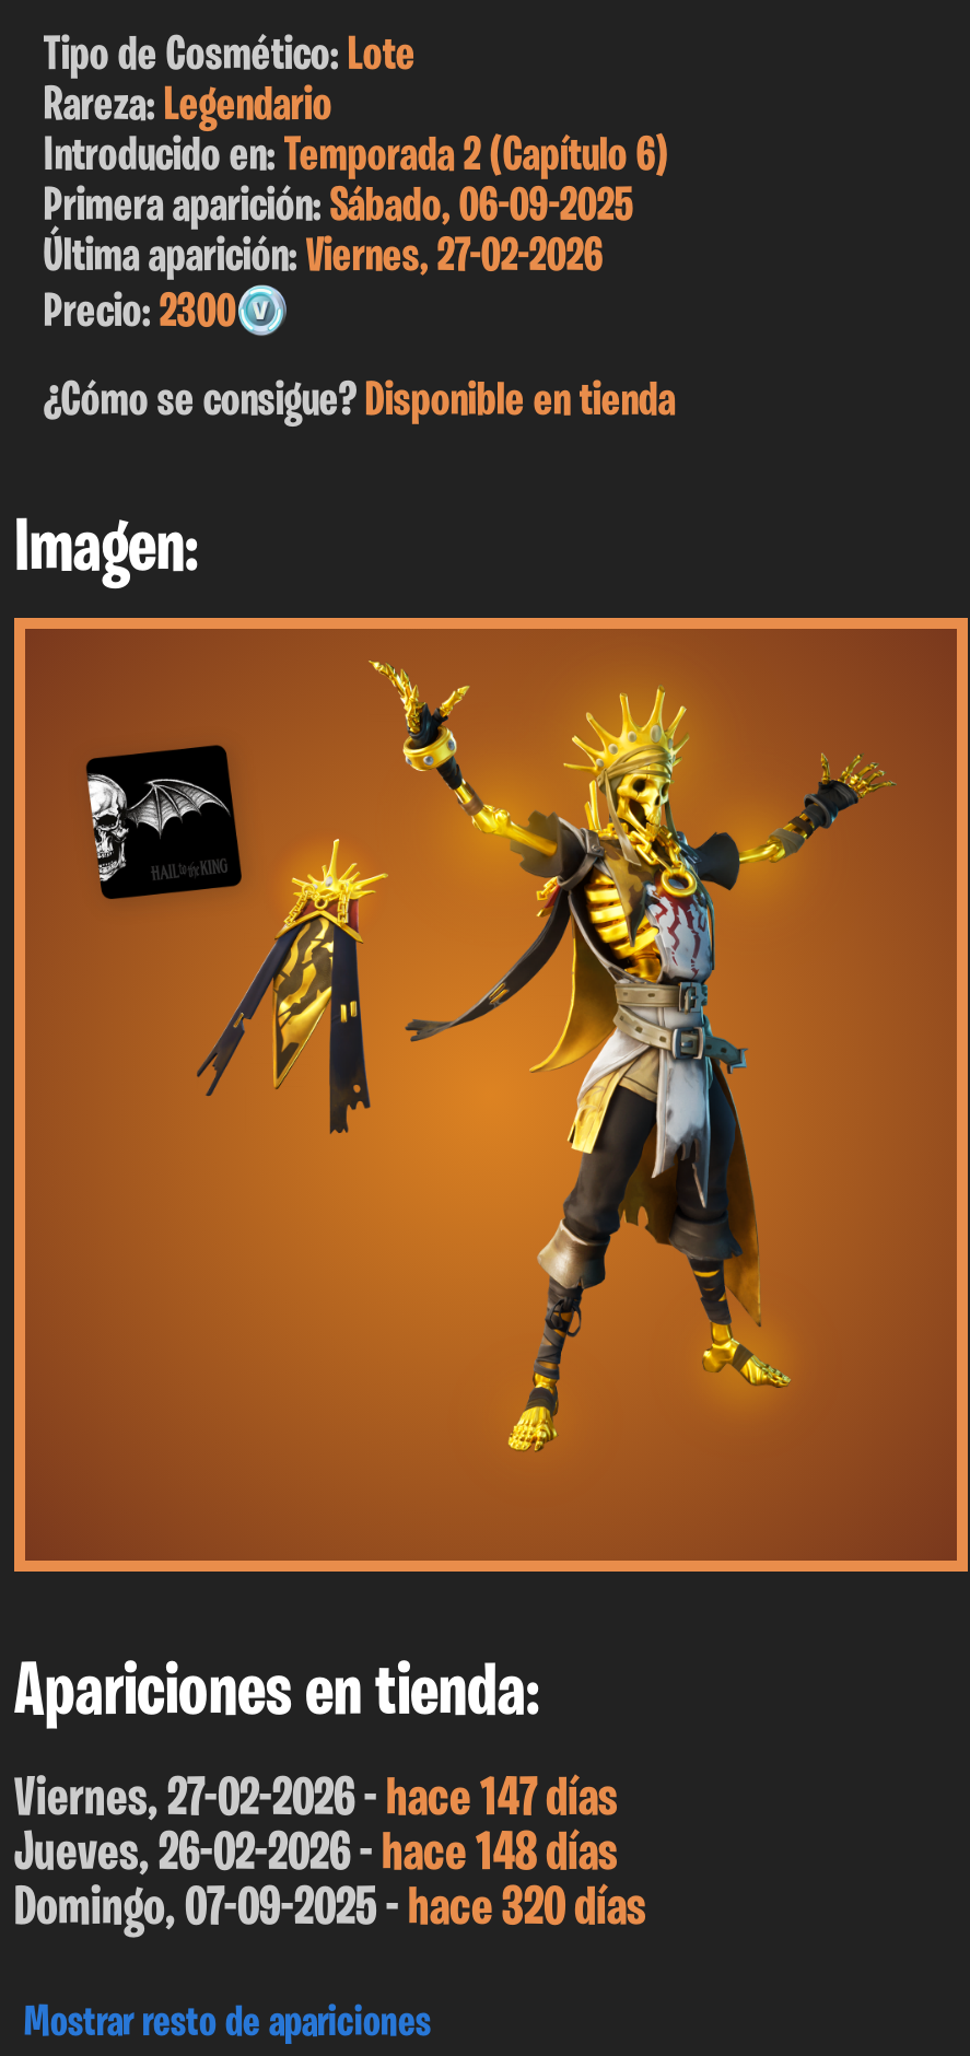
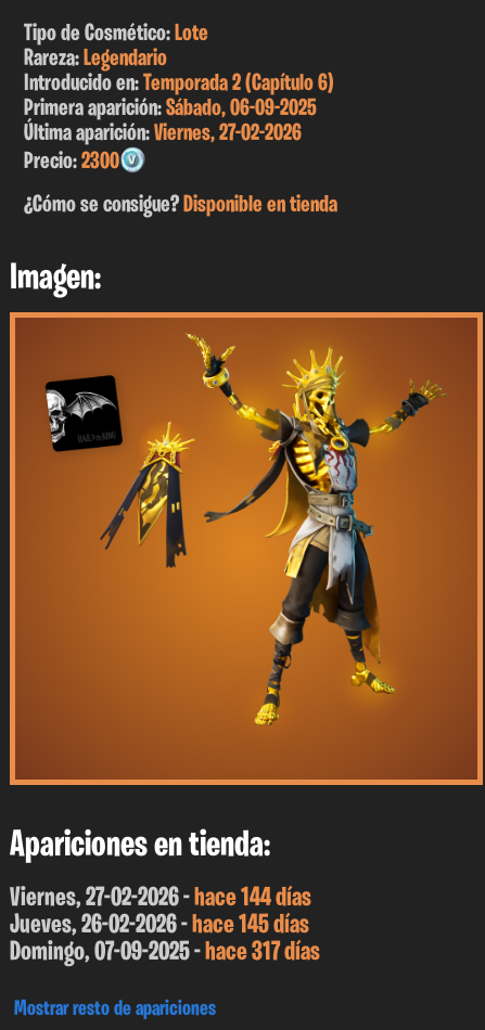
[14,1773,618,1827] Viernes, 27-02-2026 - hace 147 días -> [10,885,311,912] Viernes, 27-02-2026 - hace 144 días
[14,1827,618,1882] Jueves, 26-02-2026 - hace 148 días -> [10,912,309,939] Jueves, 26-02-2026 - hace 145 días
[14,1882,646,1937] Domingo, 07-09-2025 - hace 320 días -> [10,939,320,966] Domingo, 07-09-2025 - hace 317 días

